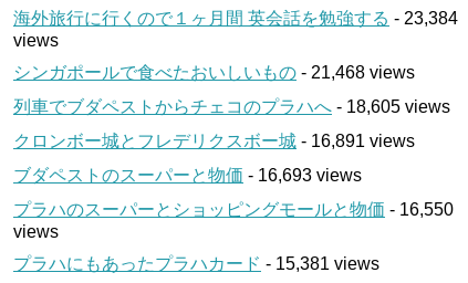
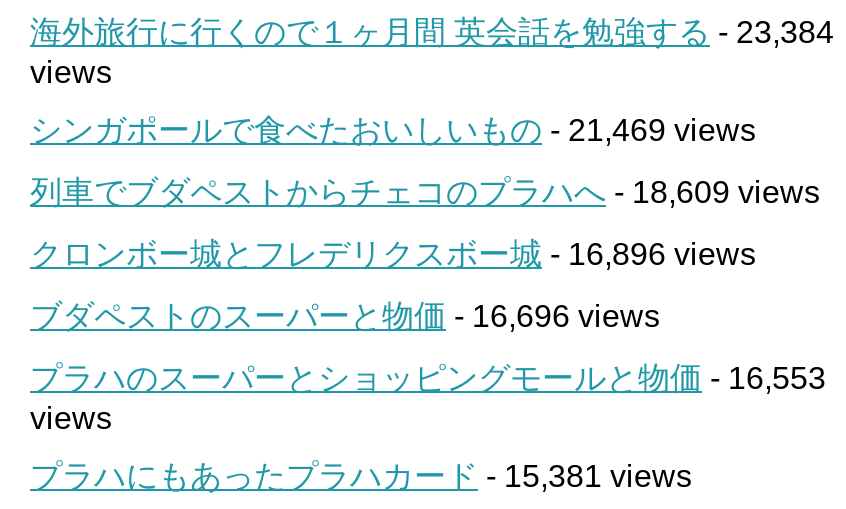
[13,63,415,82] シンガポールで食べたおいしいもの- 21,468 views -> [30,114,756,148] シンガポールで食べたおいしいもの- 21,469 views
[13,98,450,117] 列車でブダペストからチェコのプラハへ- 18,605 views -> [30,176,820,210] 列車でブダペストからチェコのプラハへ- 18,609 views
[13,132,415,151] クロンボー城とフレデリクスボー城- 16,891 views -> [30,238,756,272] クロンボー城とフレデリクスボー城- 16,896 views
[13,166,362,185] ブダペストのスーパーと物価- 16,693 views -> [30,300,660,334] ブダペストのスーパーと物価- 16,696 views
[13,201,454,219] プラハのスーパーとショッピングモールと物価- 16,550 -> [30,362,826,396] プラハのスーパーとショッピングモールと物価- 16,553

